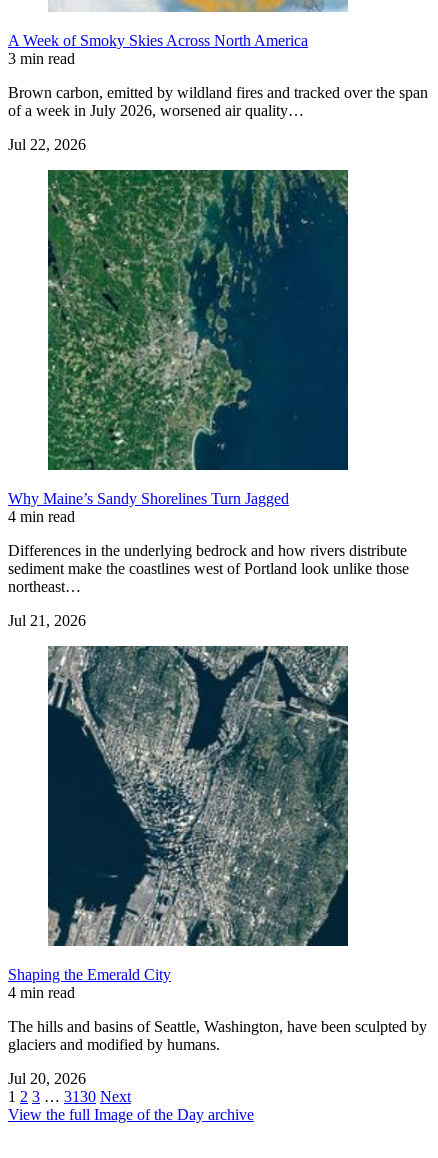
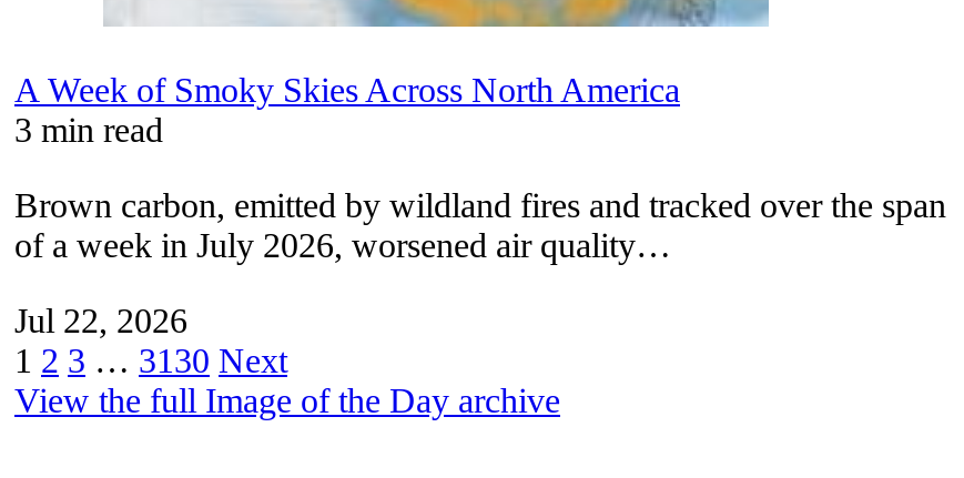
[8,169,409,629] [image] | Why Maine’s Sandy Shorelines Turn Jagged | 4 min read | Differences in the underlying bedrock and how rivers distribute | sediment make the coastlines west of Portland look unlike those | northeast… | Jul 21, 2026 -> none
[8,645,427,1087] [image] | Shaping the Emerald City | 4 min read | The hills and basins of Seattle, Washington, have been sculpted by | glaciers and modified by humans. | Jul 20, 2026 -> none

